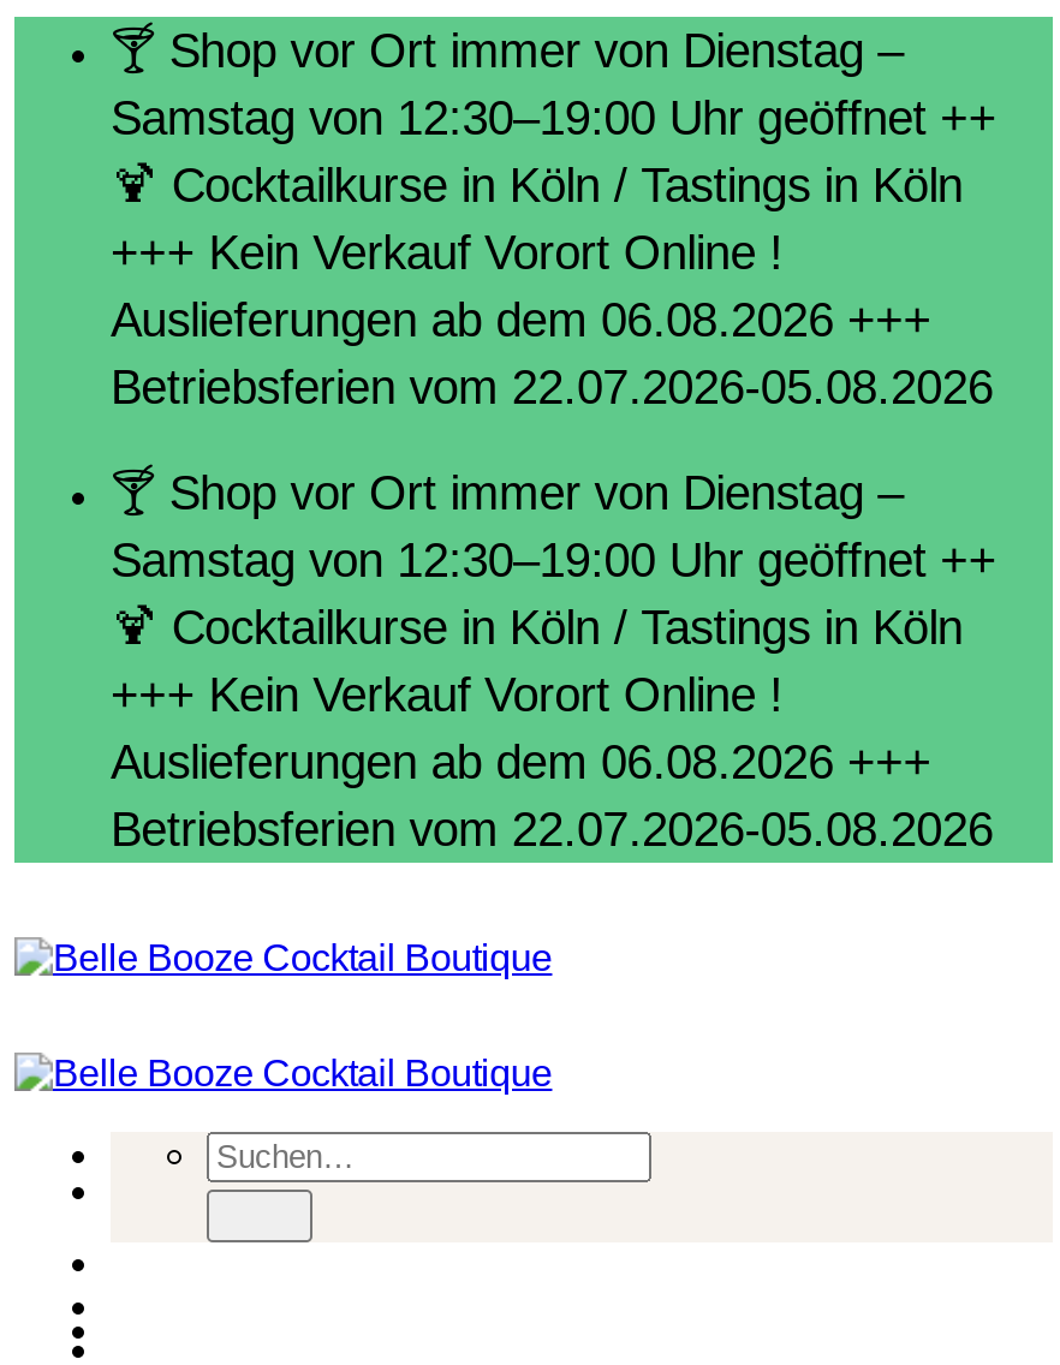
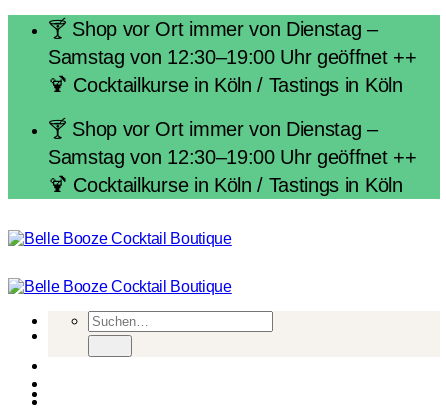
[111,226,993,413] +++ Kein Verkauf Vorort Online ! | Auslieferungen ab dem 06.08.2026 +++ | Betriebsferien vom 22.07.2026-05.08.2026 -> none
[111,668,993,856] +++ Kein Verkauf Vorort Online ! | Auslieferungen ab dem 06.08.2026 +++ | Betriebsferien vom 22.07.2026-05.08.2026 -> none

